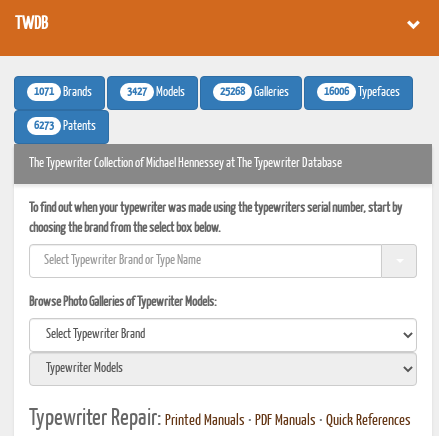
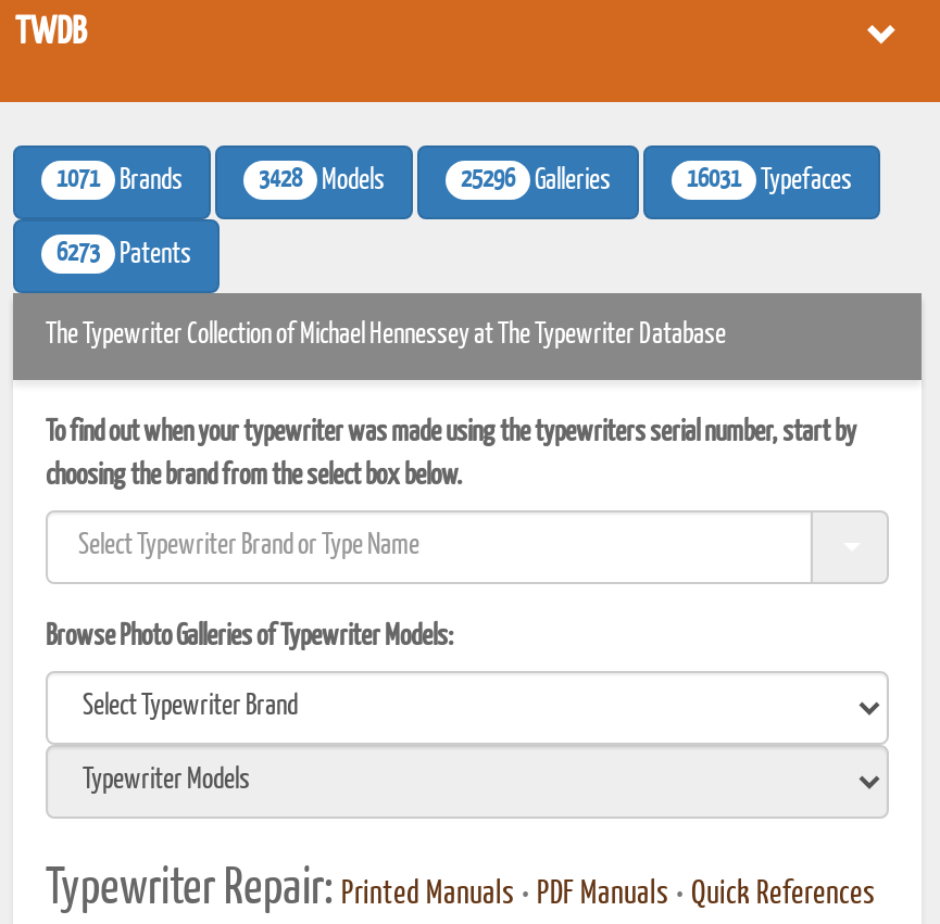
[127,85,185,99] 3427 Models -> [259,166,385,195] 3428 Models
[220,85,289,99] 25268 Galleries -> [461,166,611,195] 25296 Galleries
[324,85,400,99] 16006 Typefaces -> [687,166,852,195] 16031 Typefaces

